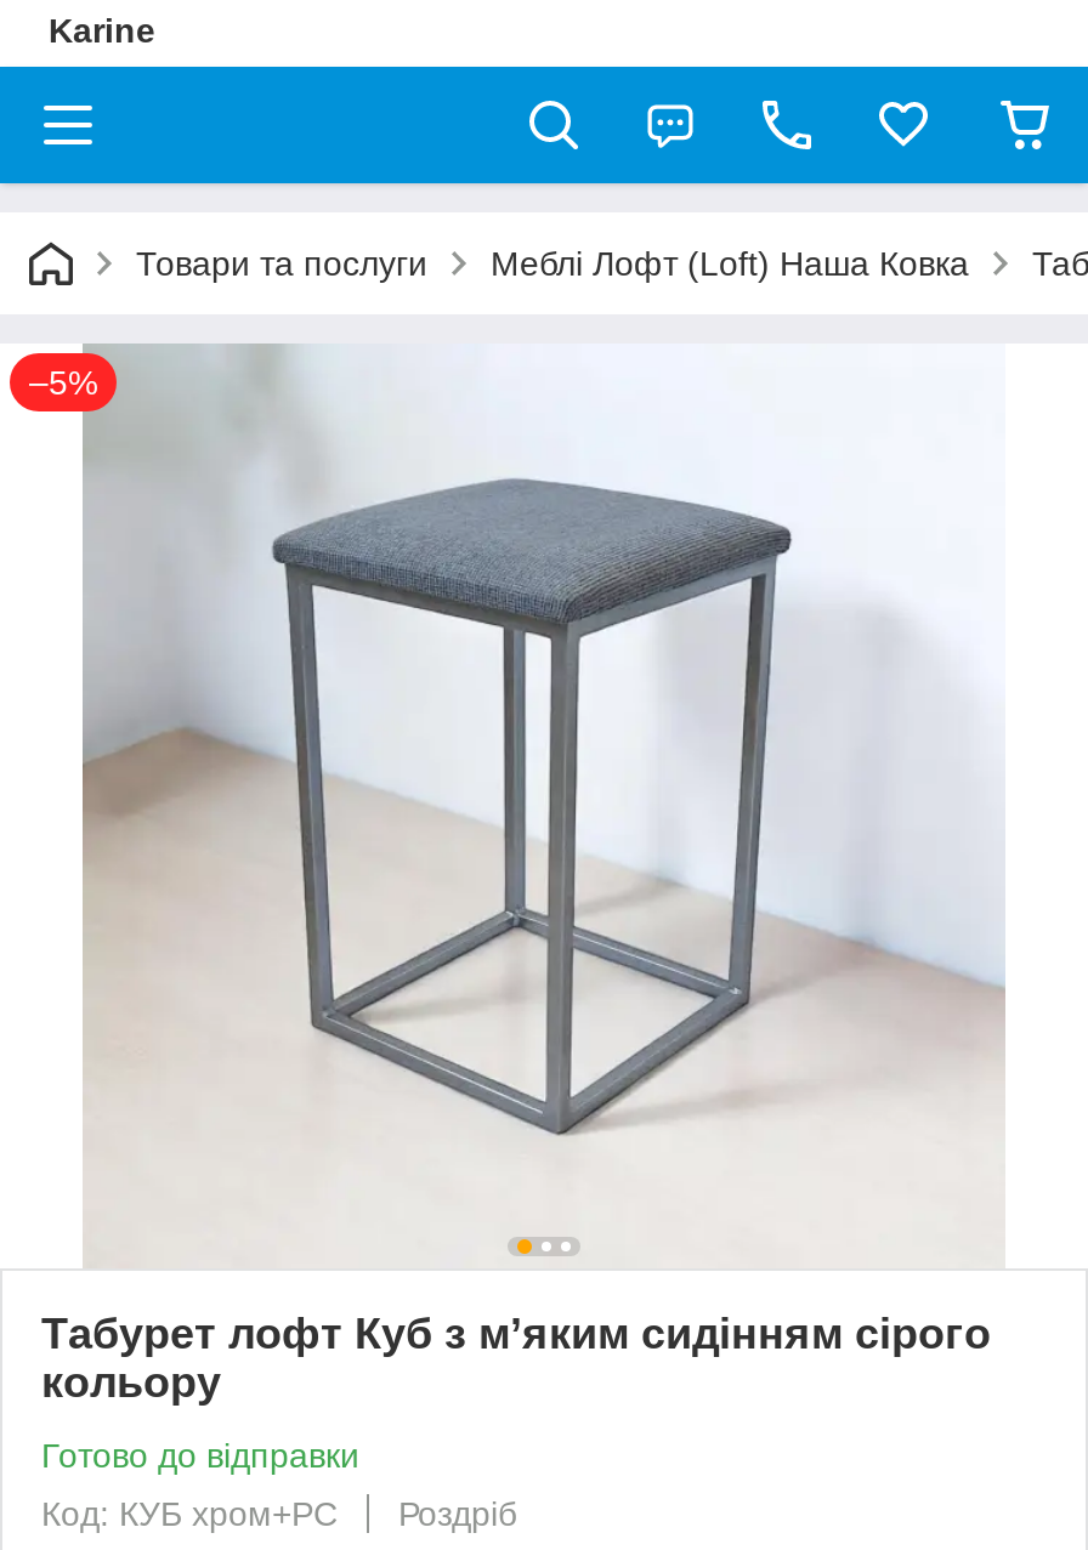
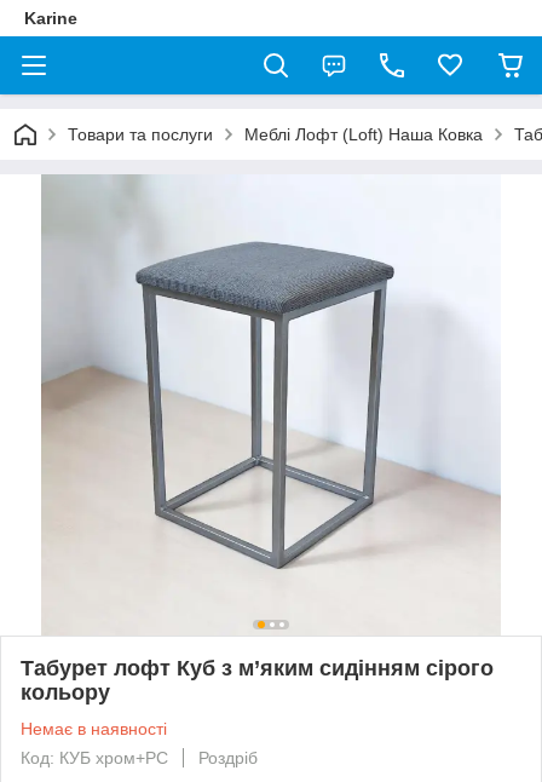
[29,363,97,402] –5% -> none
[41,1435,359,1474] Готово до відправки -> [21,719,167,738] Немає в наявності

